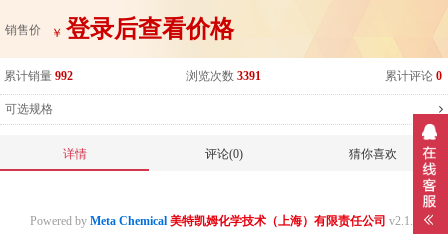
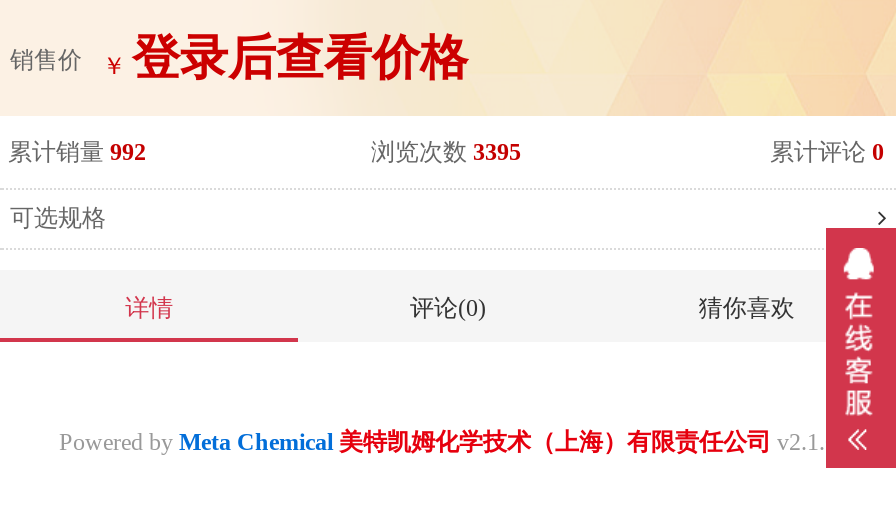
[185,69,260,83] 浏览次数 3391 -> [371,138,521,166] 浏览次数 3395

